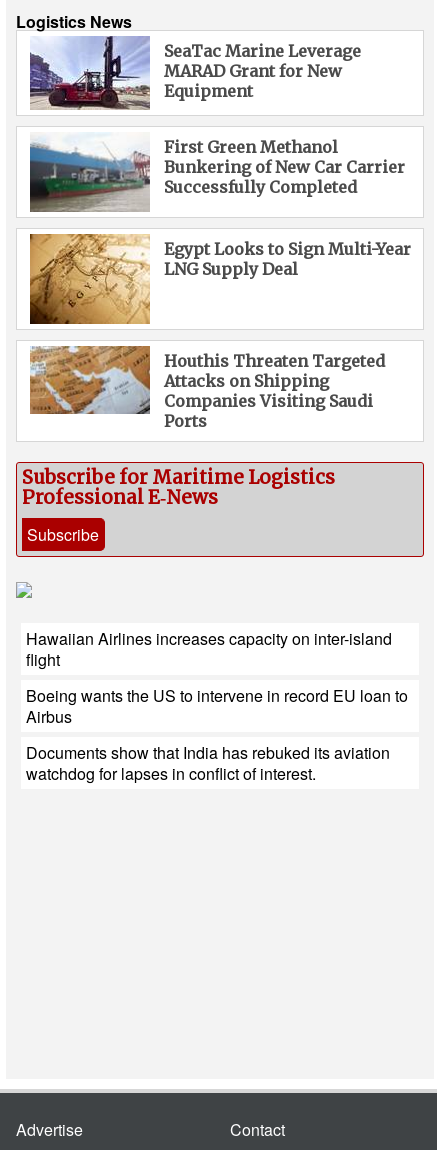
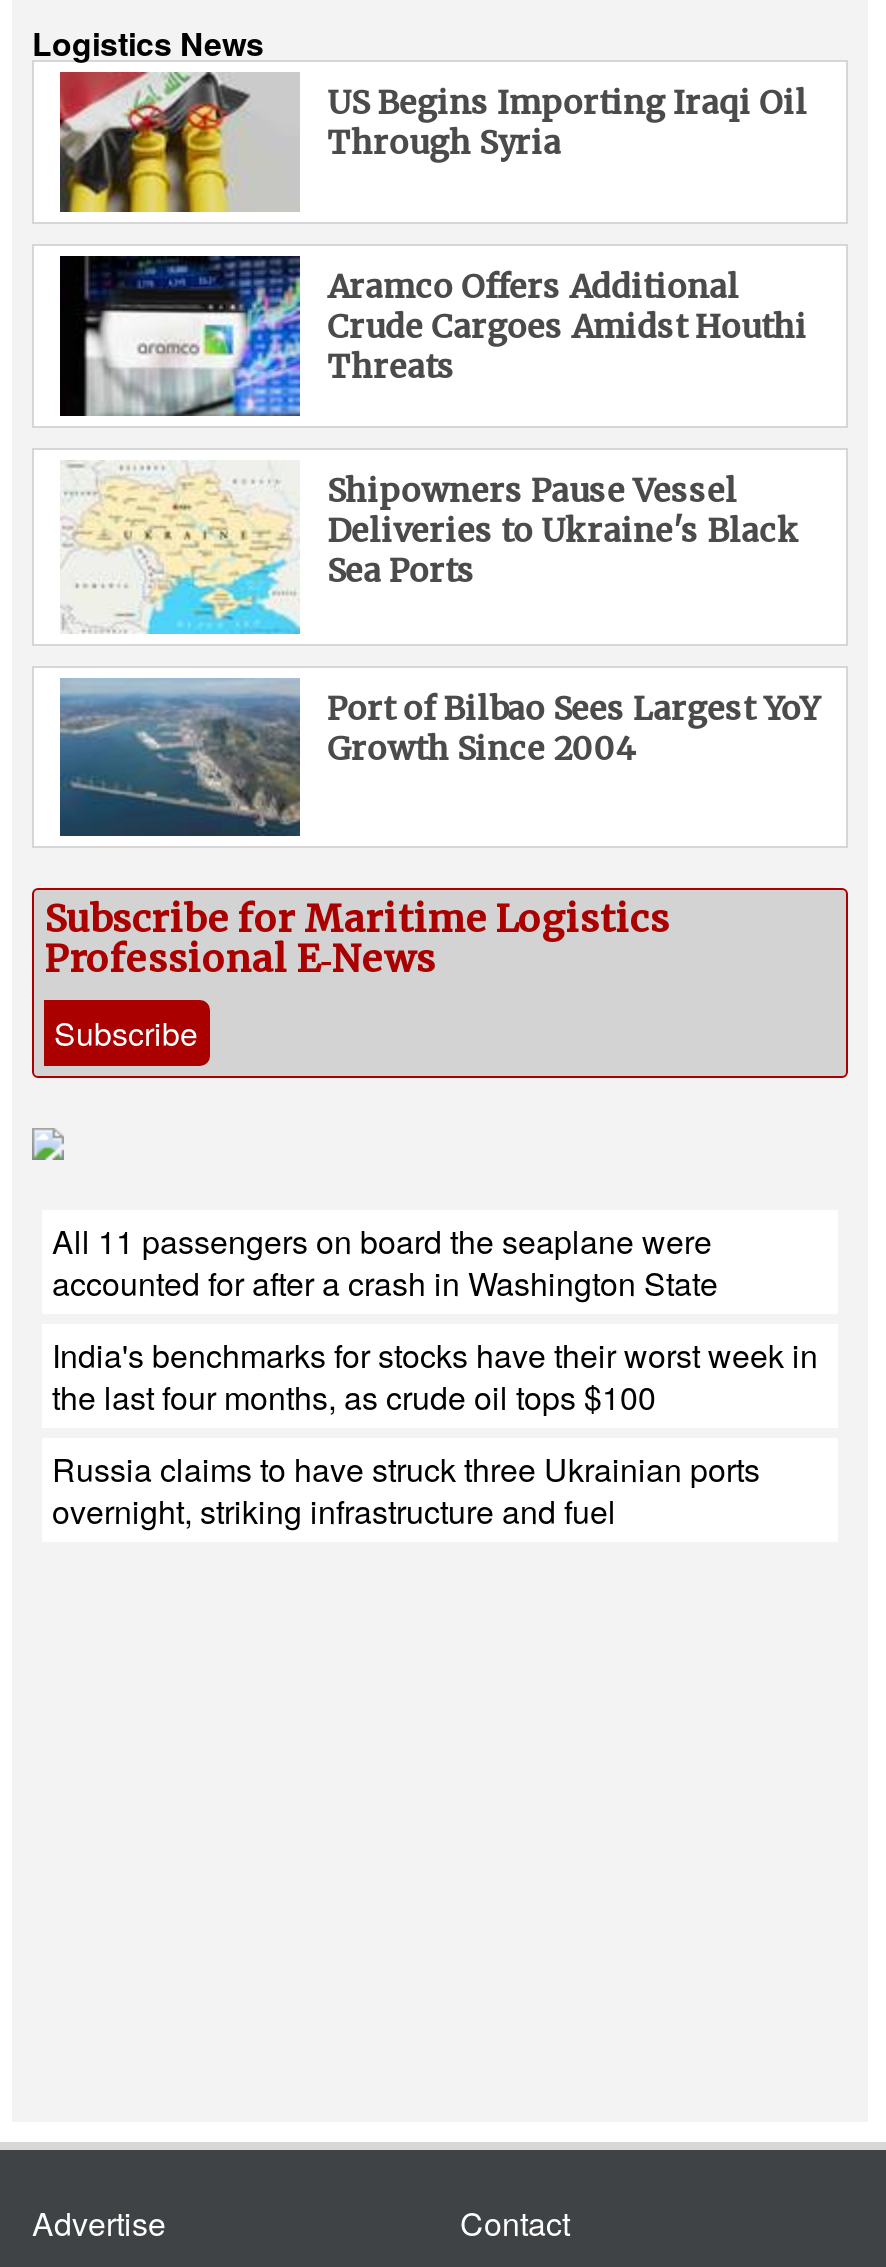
[30,36,361,110] [image] | SeaTac Marine Leverage | MARAD Grant for New | Equipment -> [58,72,807,214] [image] | US Begins Importing Iraqi Oil | Through Syria
[29,137,405,213] [image] | First Green Methanol | Bunkering of New Car Carrier | Successfully Completed -> [58,254,807,418] [image] | Aramco Offers Additional | Crude Cargoes Amidst Houthi | Threats
[29,233,411,325] [image] | Egypt Looks to Sign Multi-Year | LNG Supply Deal -> [60,462,799,636] [image] | Shipowners Pause Vessel | Deliveries to Ukraine's Black | Sea Ports
[29,345,385,431] [image] | Houthis Threaten Targeted | Attacks on Shipping | Companies Visiting Saudi | Ports -> [58,678,819,838] [image] | Port of Bilbao Sees Largest YoY | Growth Since 2004
[26,627,392,671] Hawaiian Airlines increases capacity on inter-island | flight -> [52,1219,718,1307] All 11 passengers on board the seaplane were | accounted for after a crash in Washington State
[26,684,408,728] Boeing wants the US to intervene in record EU loan to | Airbus -> [52,1333,818,1421] India's benchmarks for stocks have their worst week in | the last four months, as crude oil tops $100
[26,741,390,785] Documents show that India has rebuked its aviation | watchdog for lapses in conflict of interest. -> [52,1447,760,1535] Russia claims to have struck three Ukrainian ports | overnight, striking infrastructure and fuel

